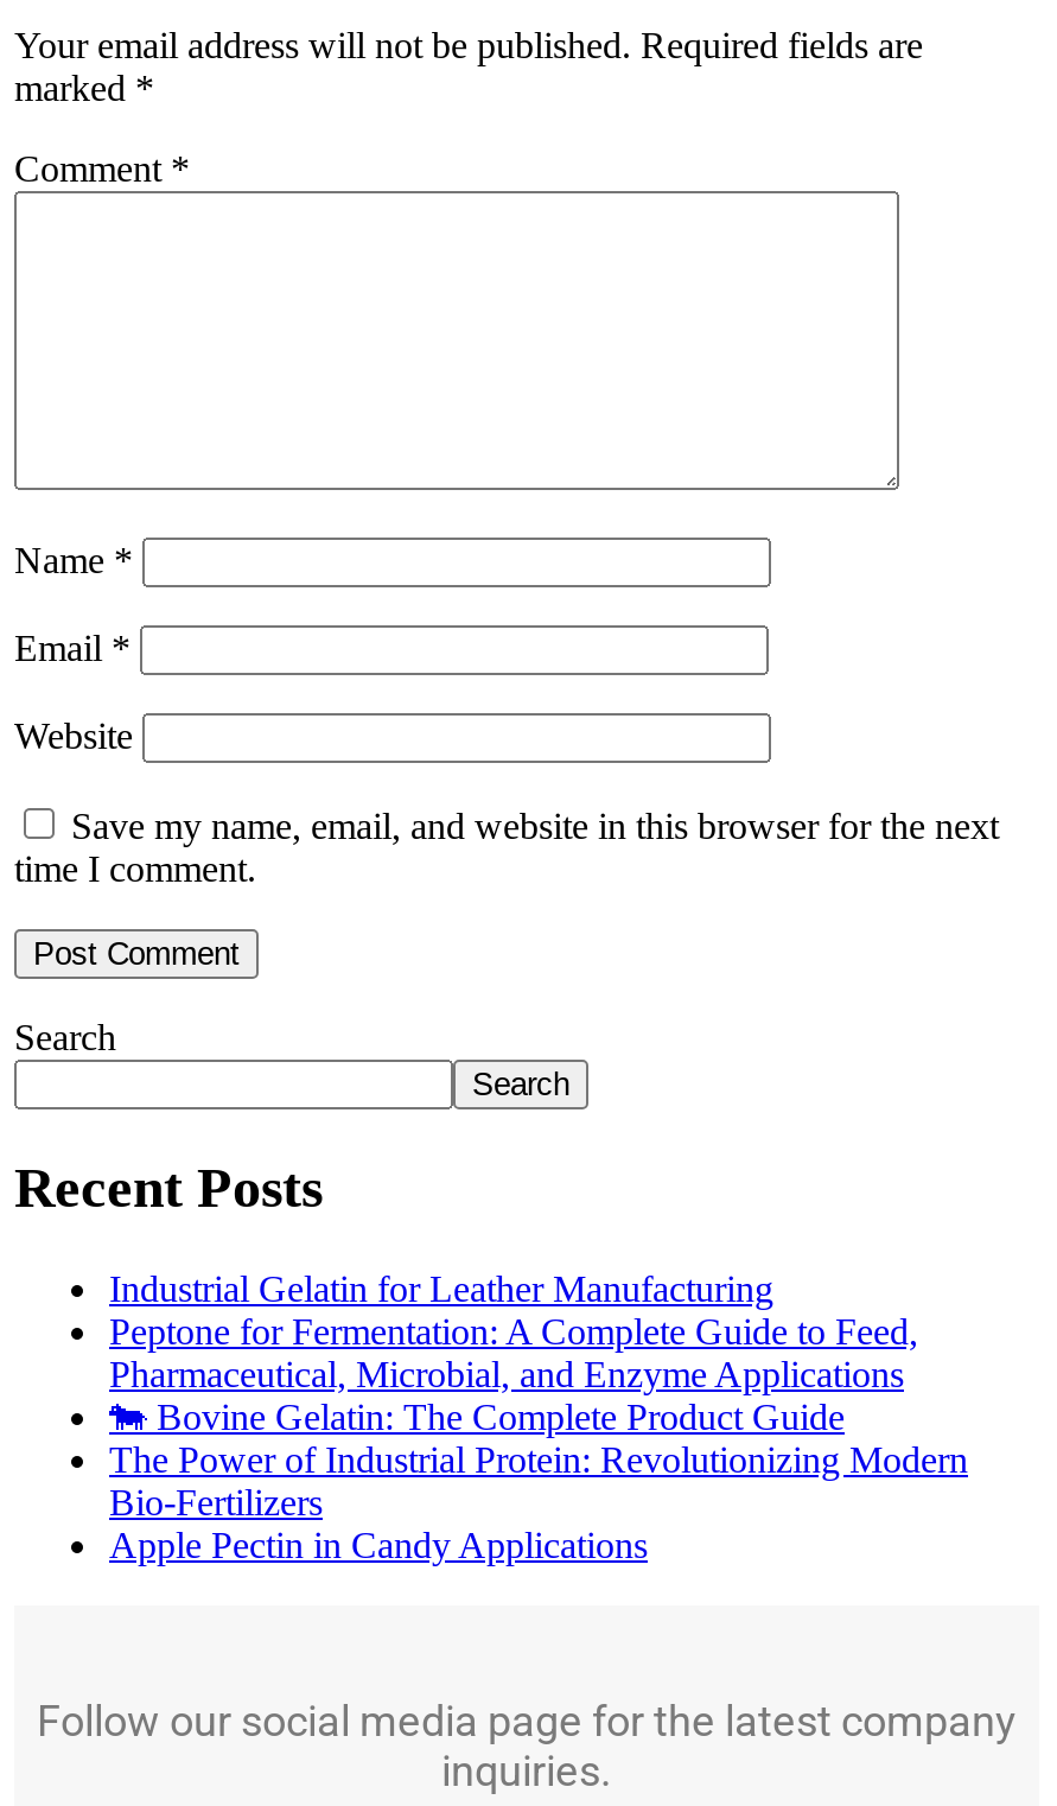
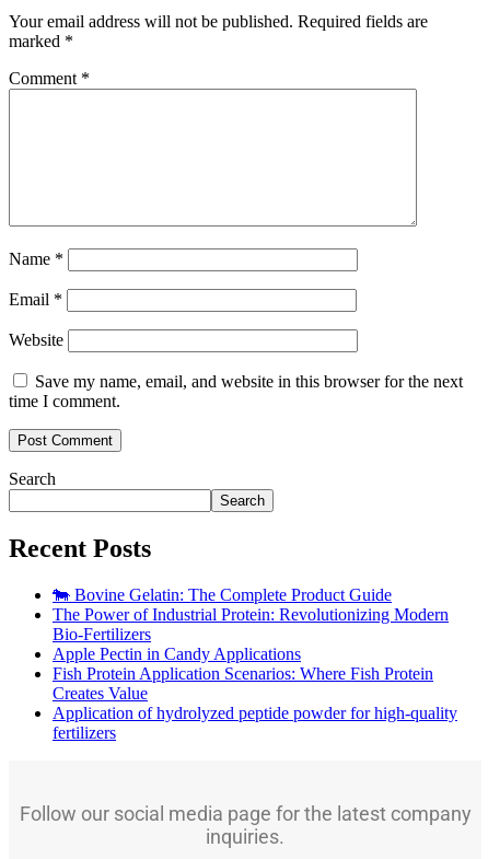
[109,1269,918,1395] Industrial Gelatin for Leather Manufacturing | Peptone for Fermentation: A Complete Guide to Feed, | Pharmaceutical, Microbial, and Enzyme Applications -> none
moved [109,1440,968,1566] -> [53,605,449,663]: The Power of Industrial Protein: Revolutionizing Modern | Bio-Fertilizers | Apple Pectin in Candy Applications
none -> [53,664,457,742] Fish Protein Application Scenarios: Where Fish Protein | Creates Value | Application of hydrolyzed peptide powder for high-quality | fertilizers

